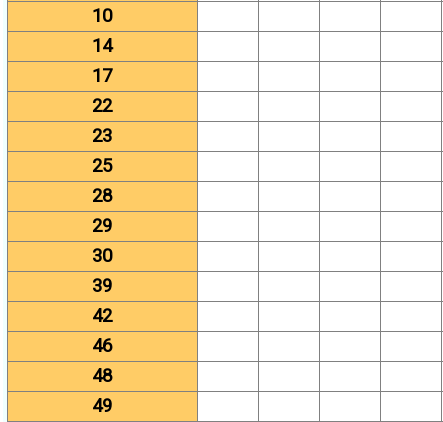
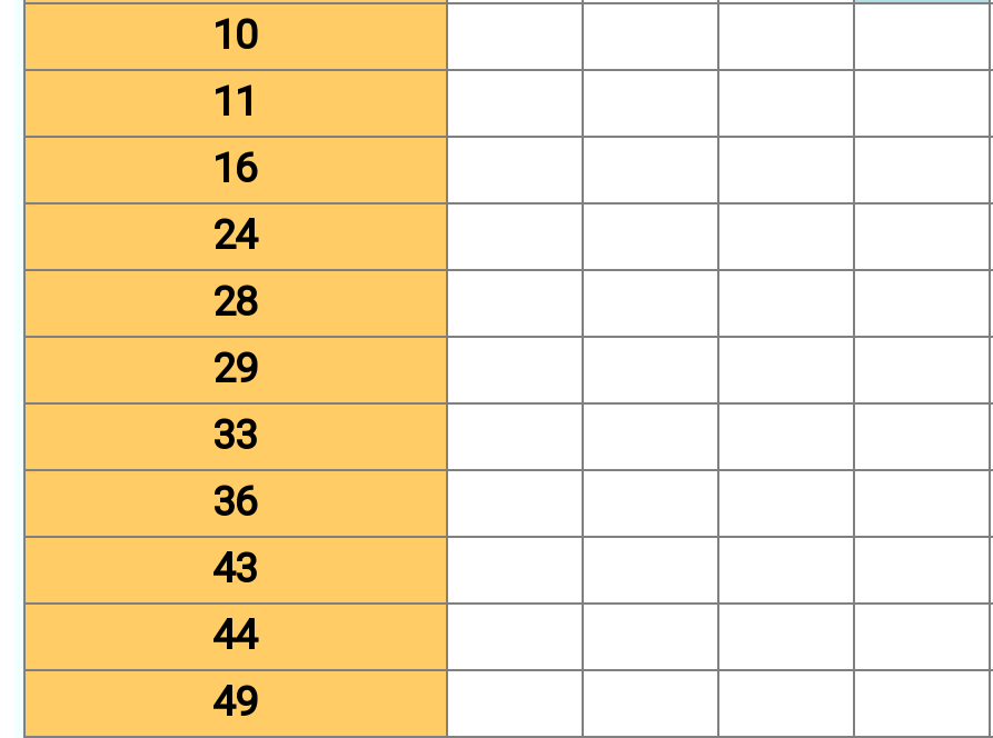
[92,35,112,177] 14 | 17 | 22 | 23 | 25 -> [212,78,257,260] 11 | 16 | 24
[92,245,112,387] 30 | 39 | 42 | 46 | 48 -> [212,411,257,660] 33 | 36 | 43 | 44

